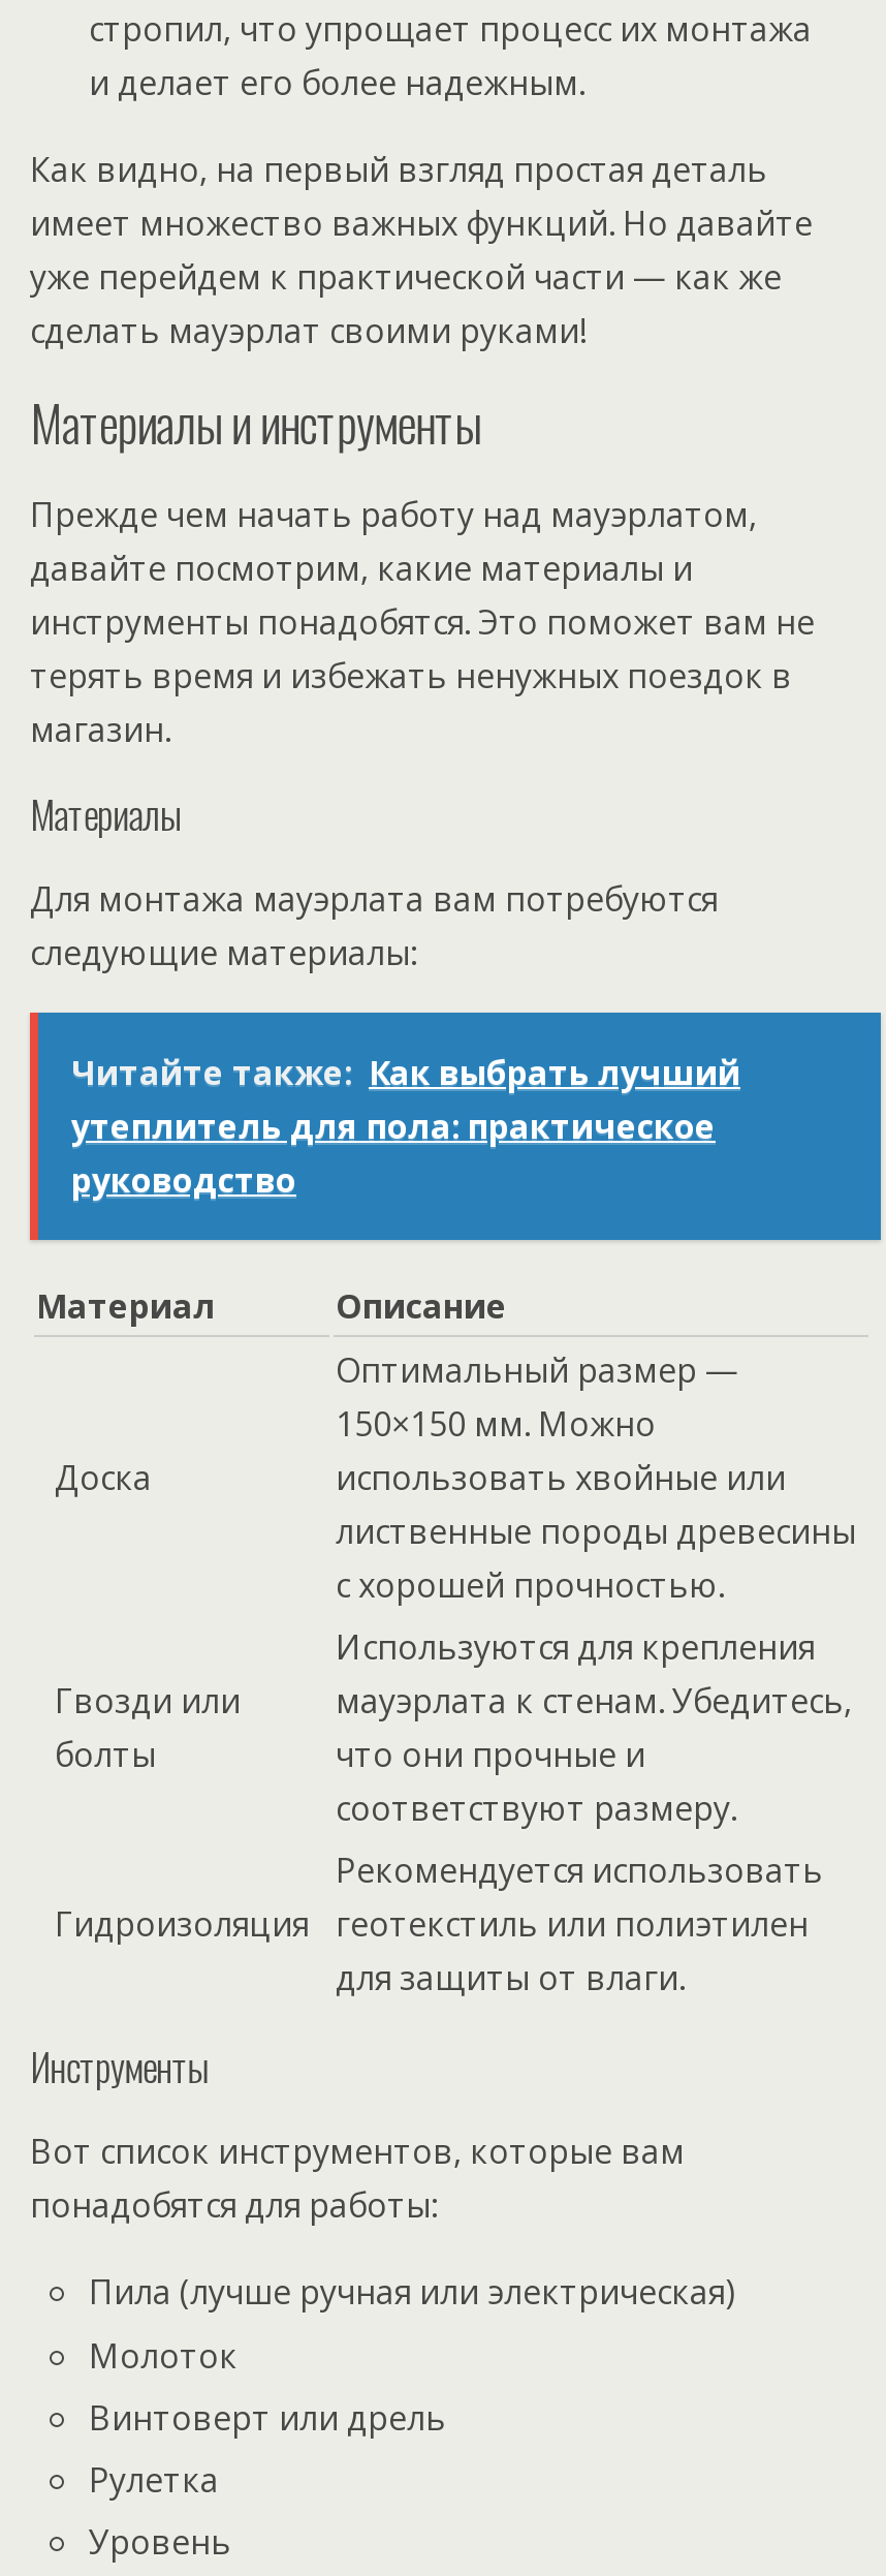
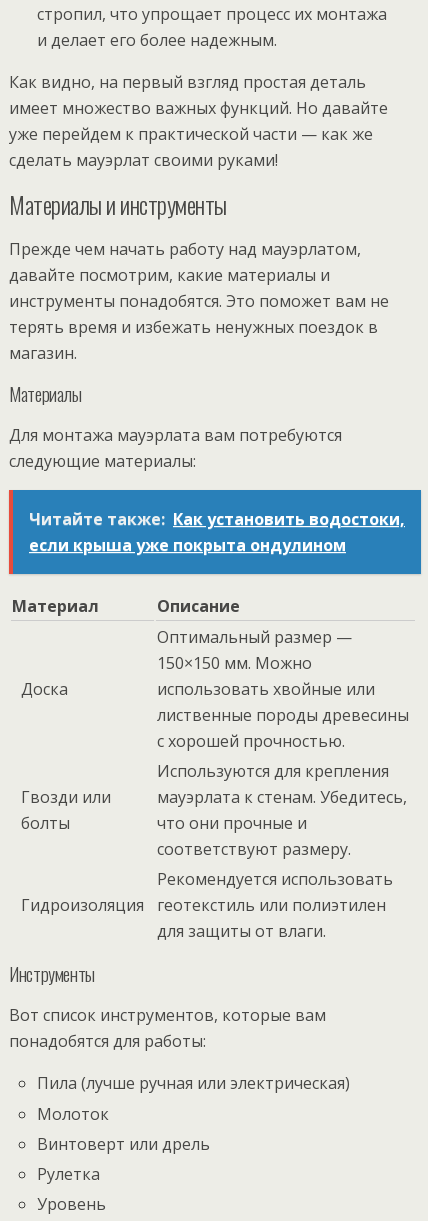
[71,1050,740,1203] Читайте также: Как выбрать лучший | утеплитель для пола: практическое | руководство -> [29,508,405,556] Читайте также: Как установить водостоки, | если крыша уже покрыта ондулином

